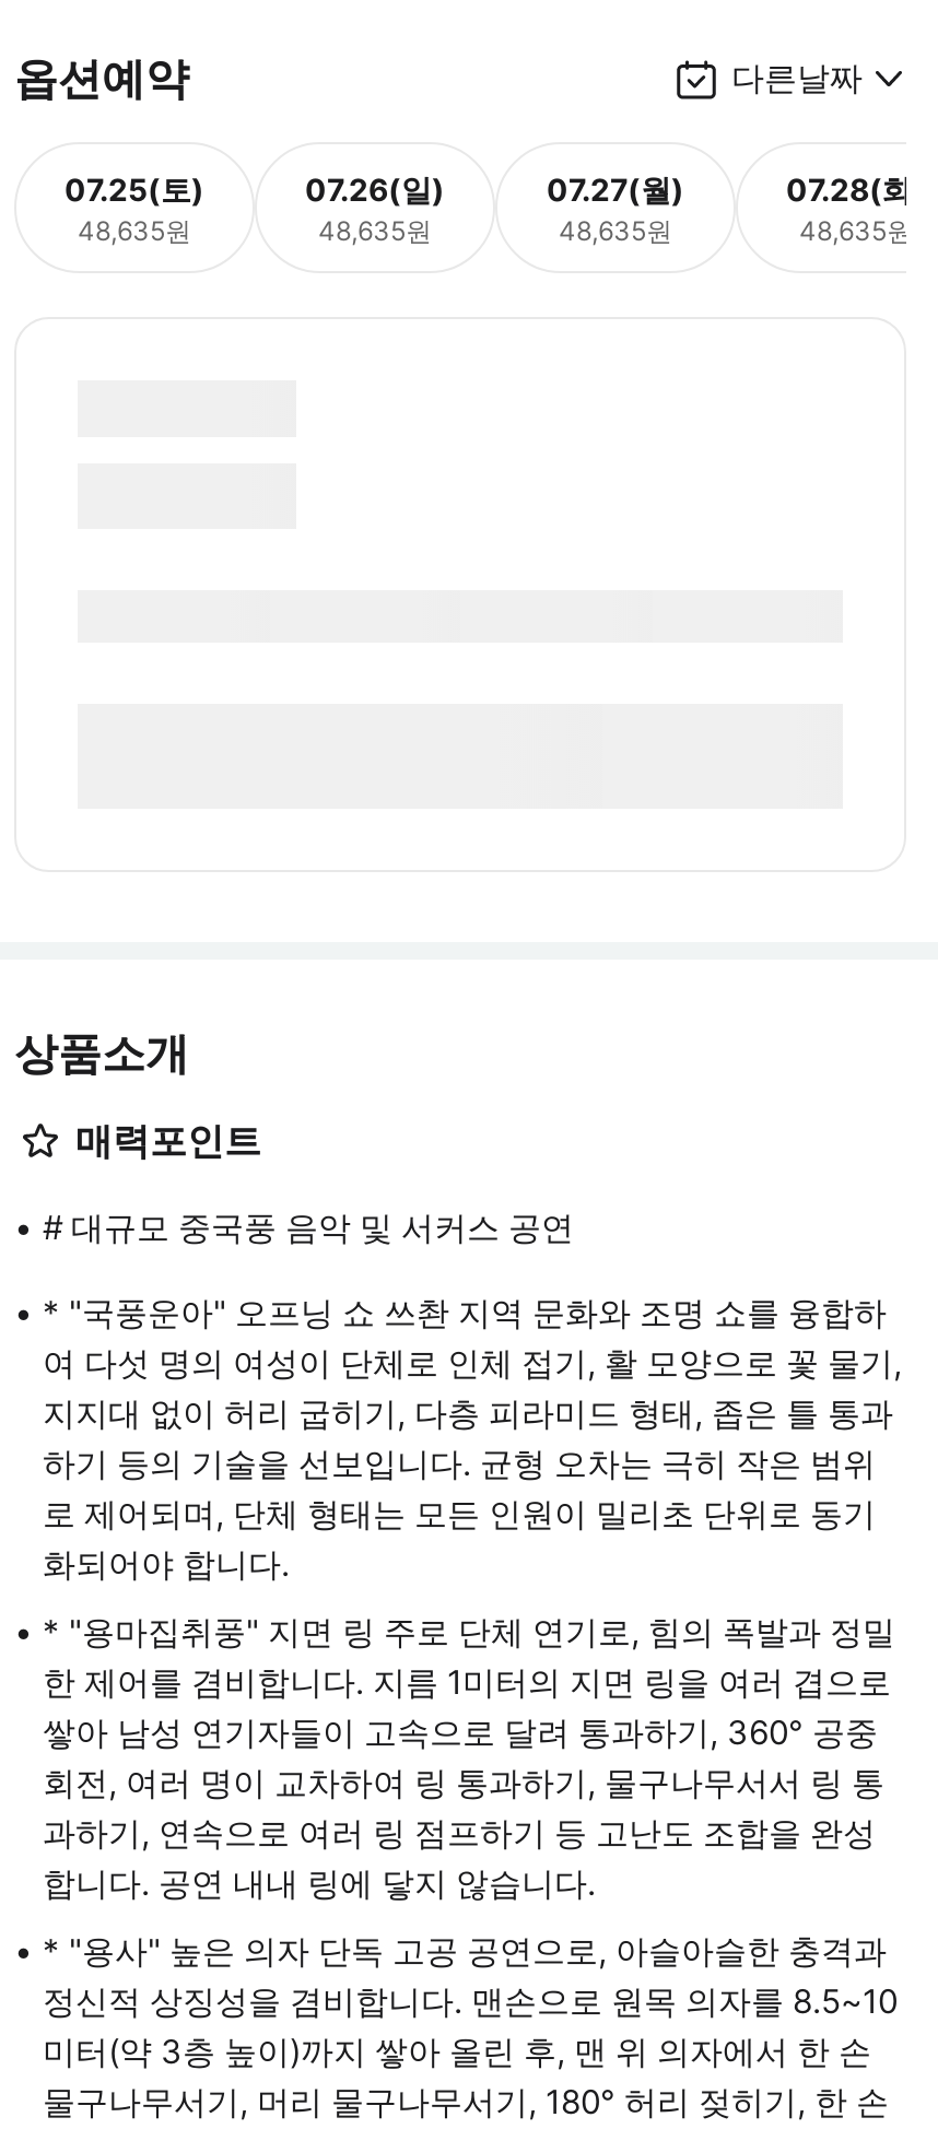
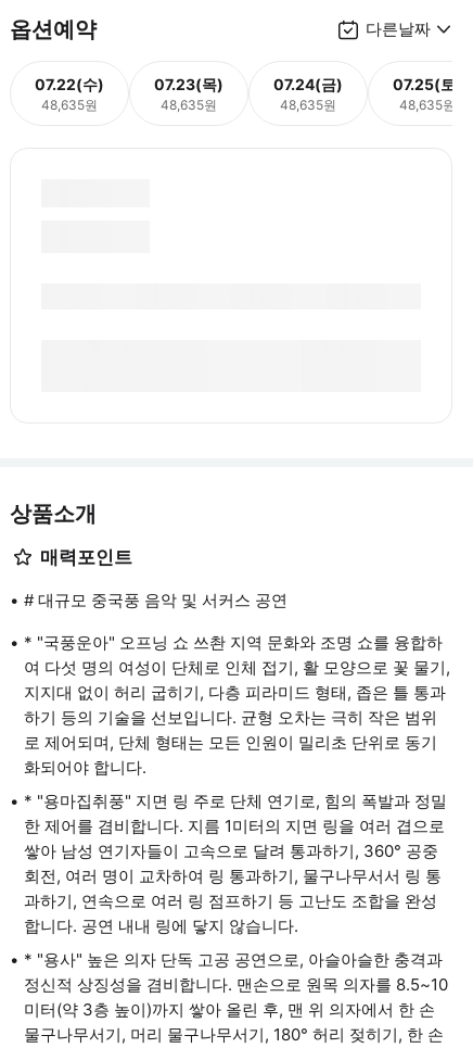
[65,169,204,207] 07.25(토) -> [35,74,104,93] 07.22(수)
[305,169,445,207] 07.26(일) -> [154,74,223,93] 07.23(목)
[547,169,684,207] 07.27(월) -> [273,74,343,93] 07.24(금)
[786,169,926,207] 07.28(화) -> [393,74,462,93] 07.25(토)

